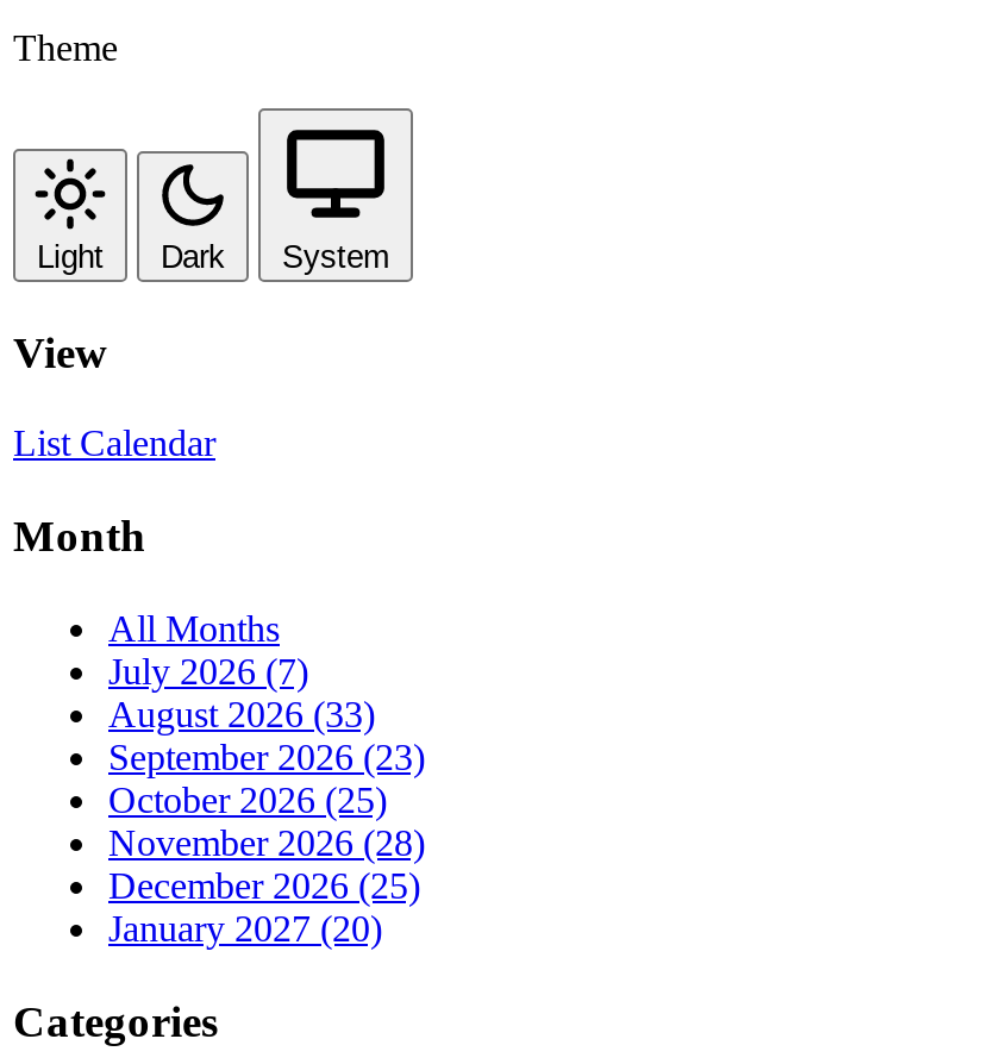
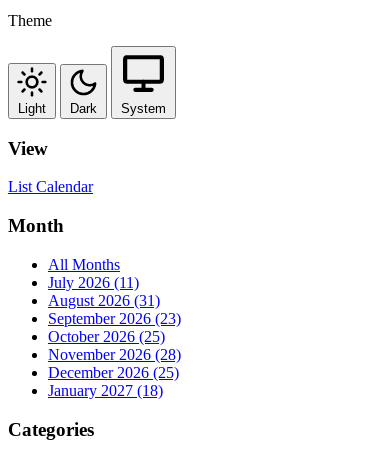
[108,651,308,691] July 2026 (7) -> [48,274,139,291] July 2026 (11)
[108,694,375,734] August 2026 (33) -> [48,292,160,309] August 2026 (31)
[108,908,382,948] January 2027 (20) -> [48,382,163,399] January 2027 (18)

